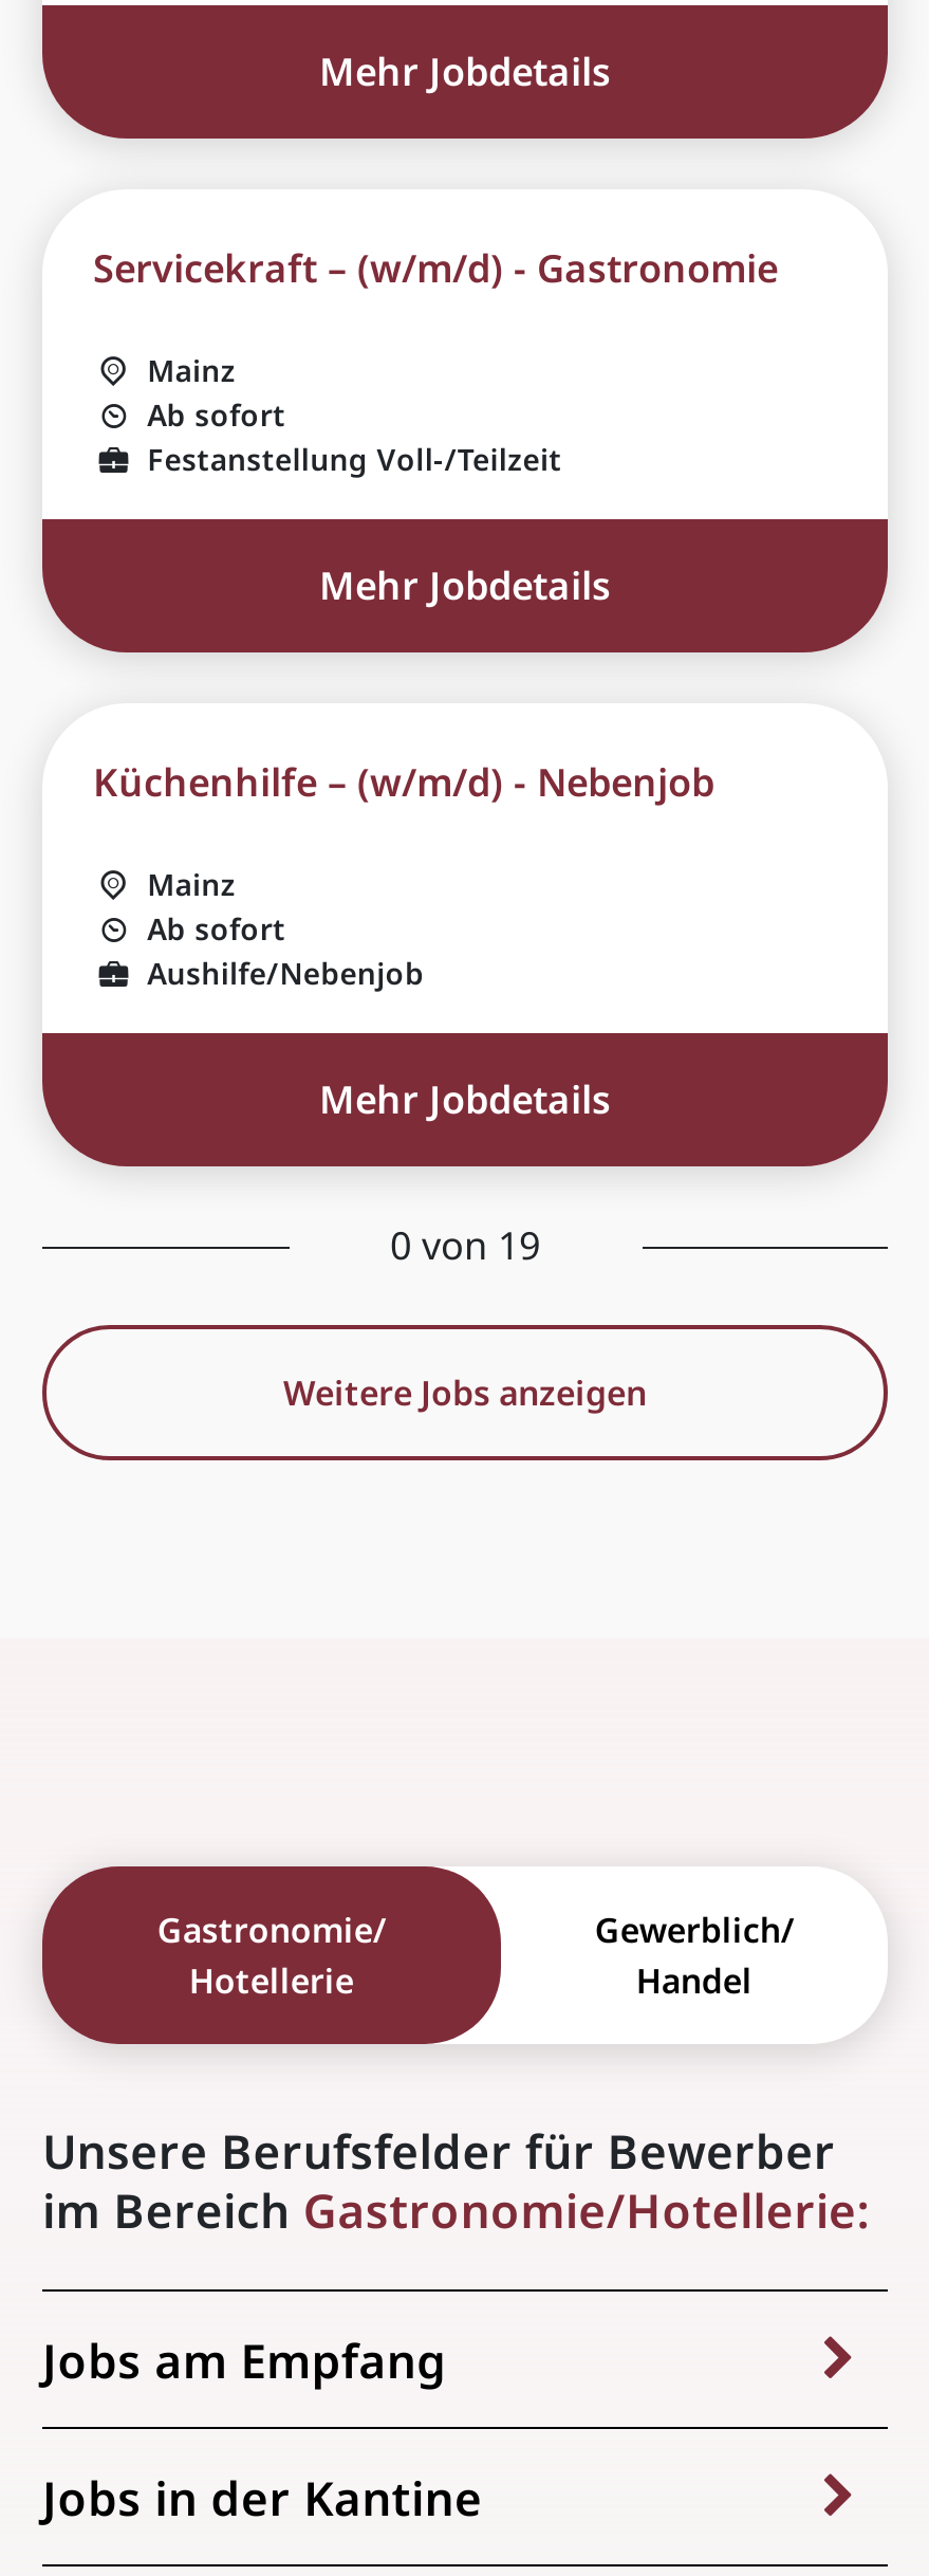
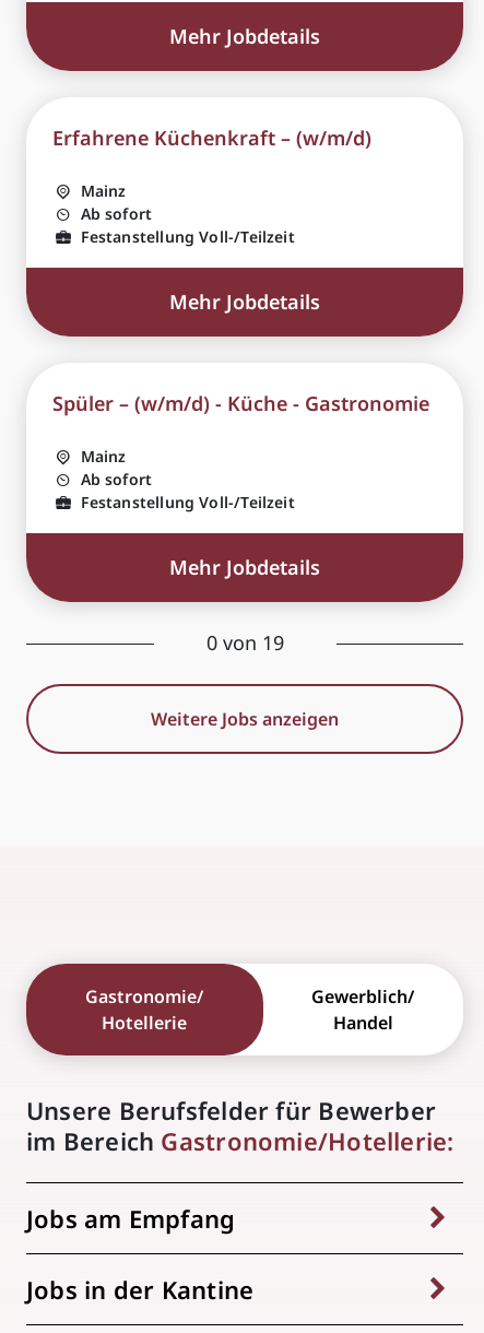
[93,243,778,294] Servicekraft – (w/m/d) - Gastronomie -> [52,125,371,151] Erfahrene Küchenkraft – (w/m/d)
[93,757,714,808] Küchenhilfe – (w/m/d) - Nebenjob -> [52,391,429,417] Spüler – (w/m/d) - Küche - Gastronomie
[147,954,424,994] Aushilfe/Nebenjob -> [80,492,295,513] Festanstellung Voll-/Teilzeit

